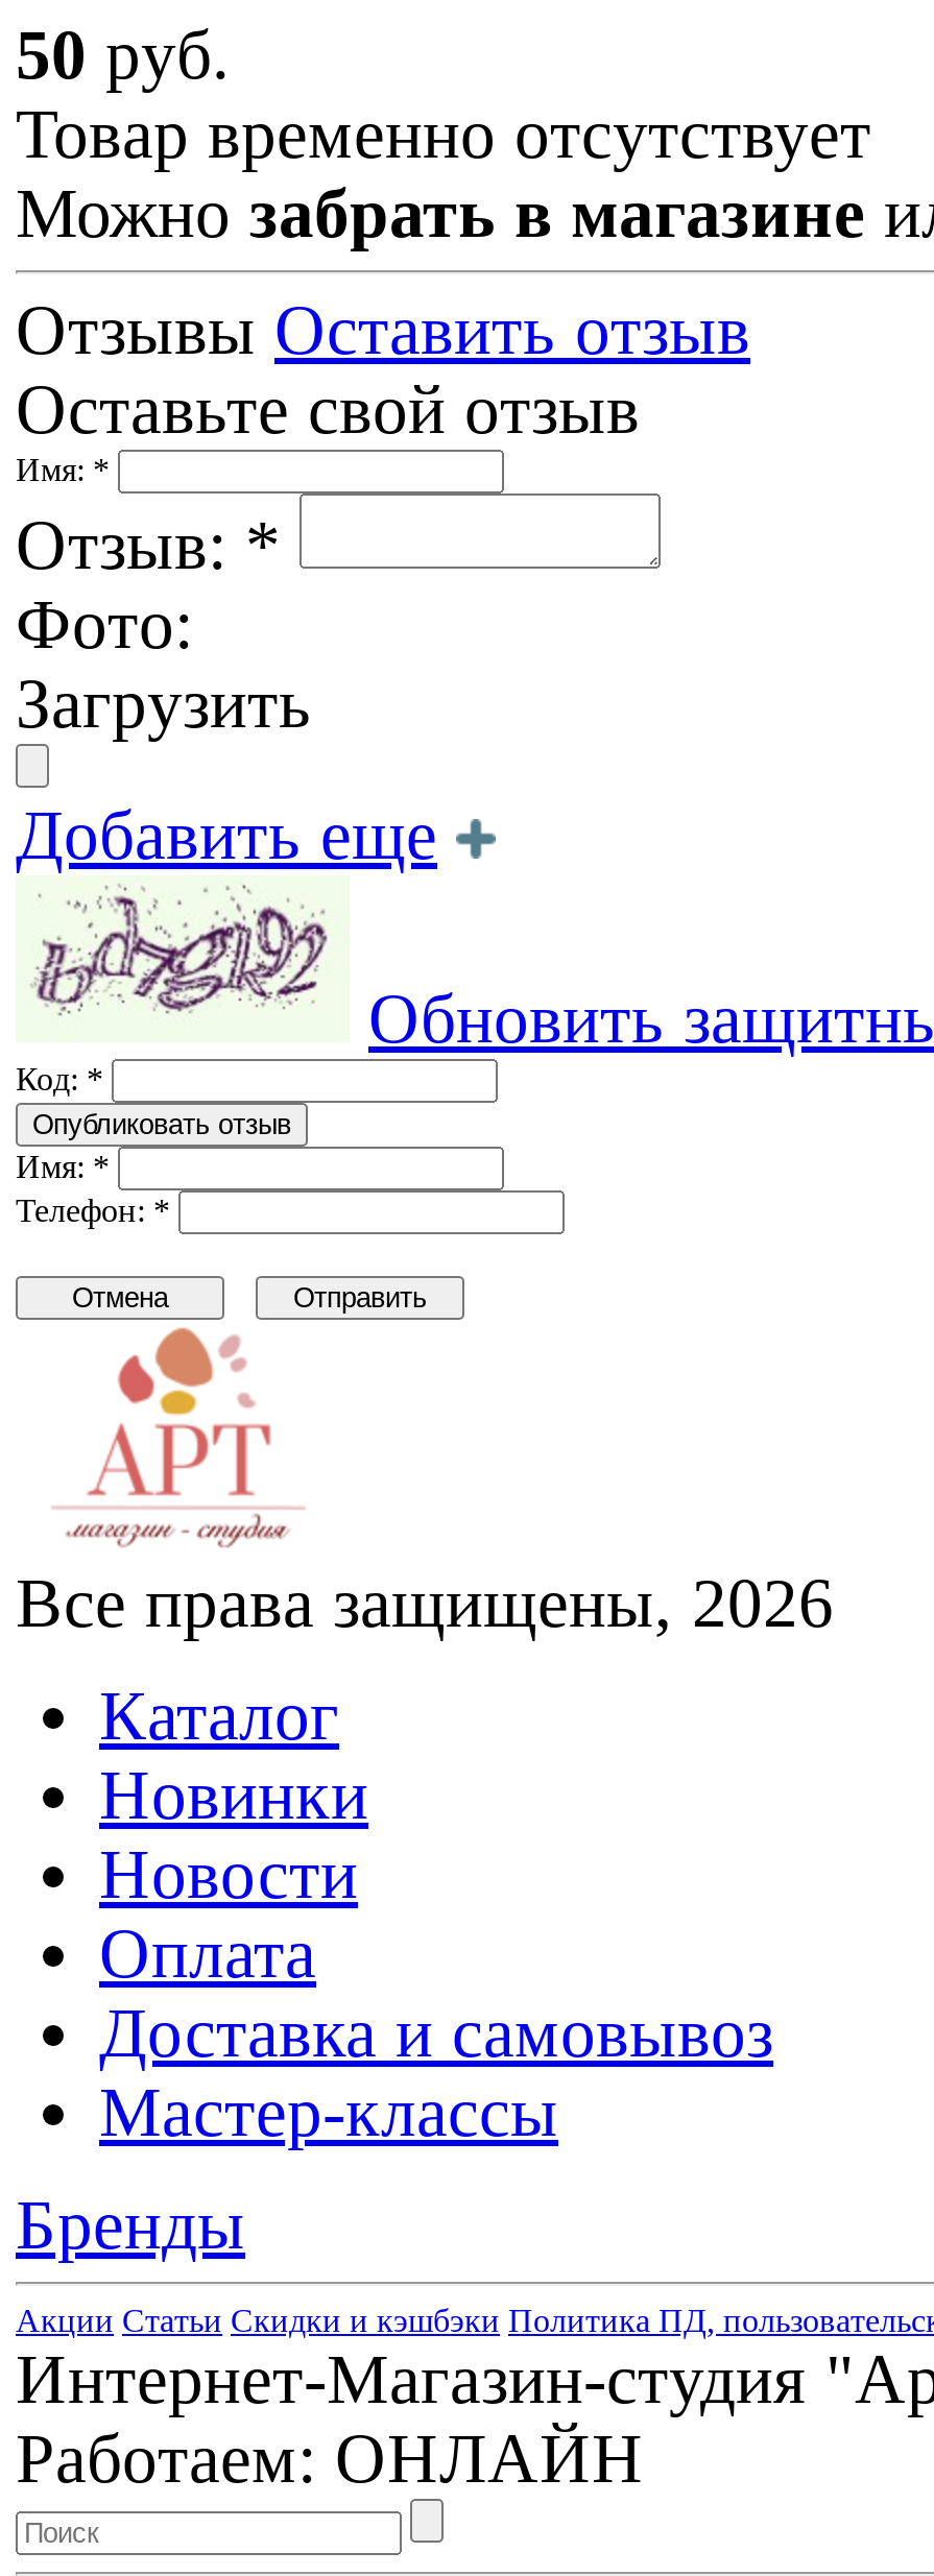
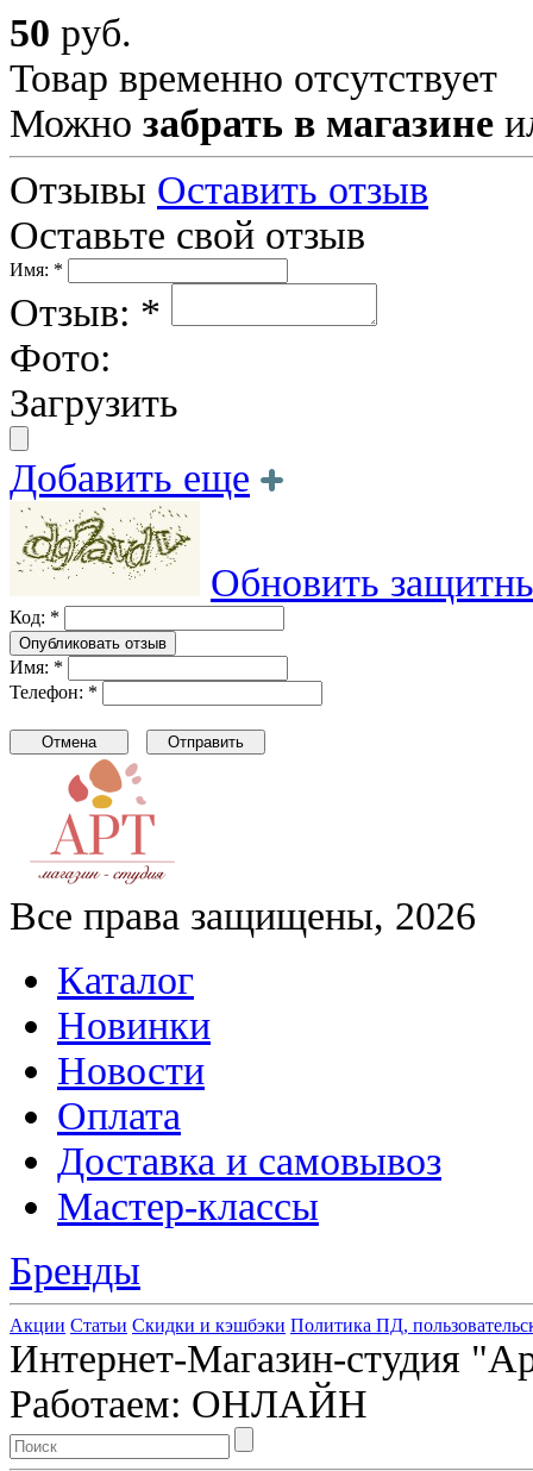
[37,884,333,1015] [image] -> [18,506,192,578] [image]

